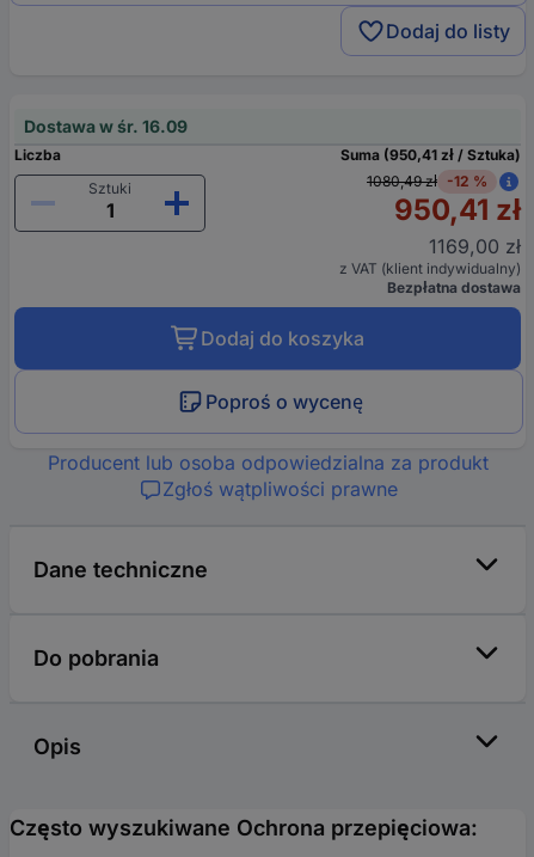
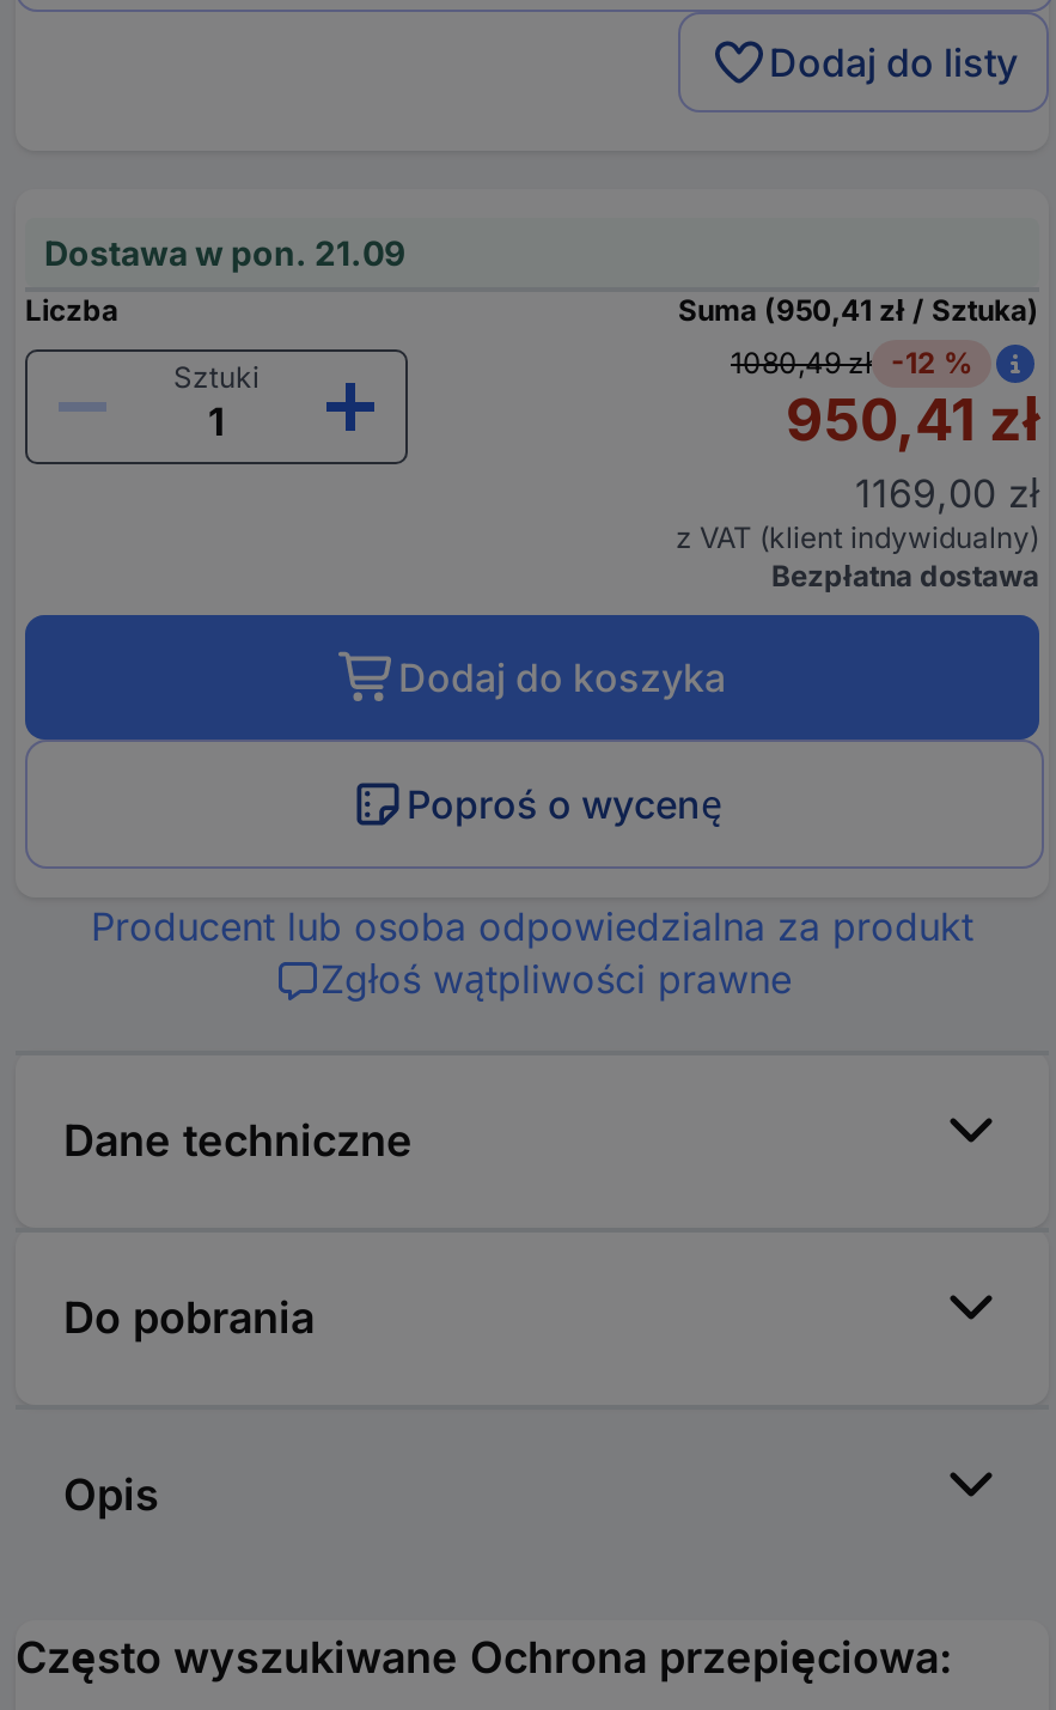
[24,116,188,136] Dostawa w śr. 16.09 -> [44,233,405,273] Dostawa w pon. 21.09

